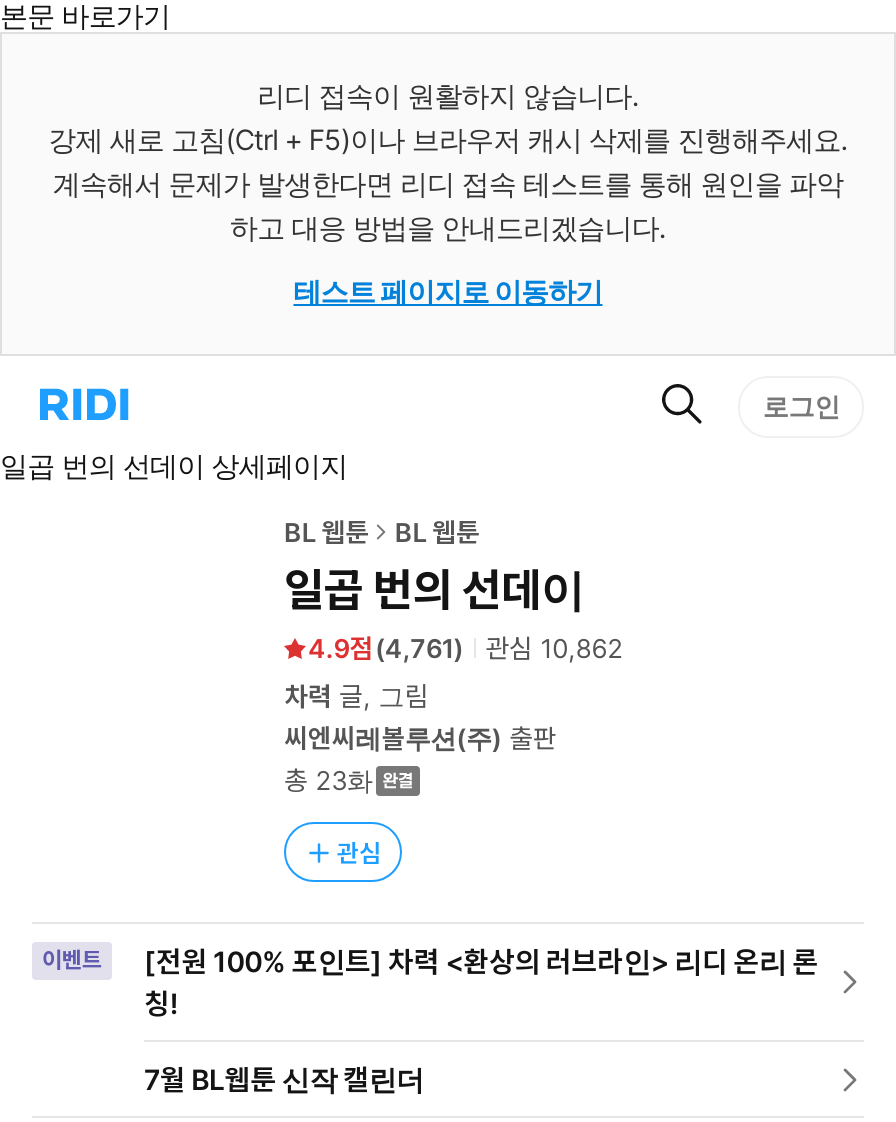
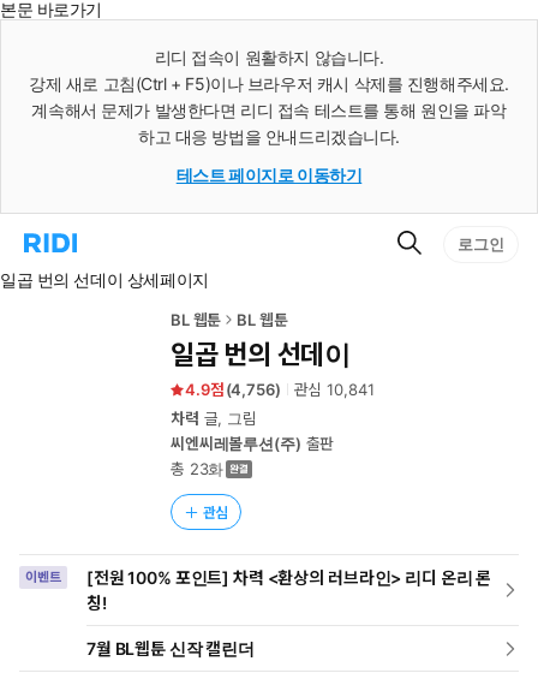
[375,632,463,664] (4,761) -> [225,380,281,399] (4,756)
[485,632,623,664] 관심 10,862 -> [294,380,374,399] 관심 10,841

